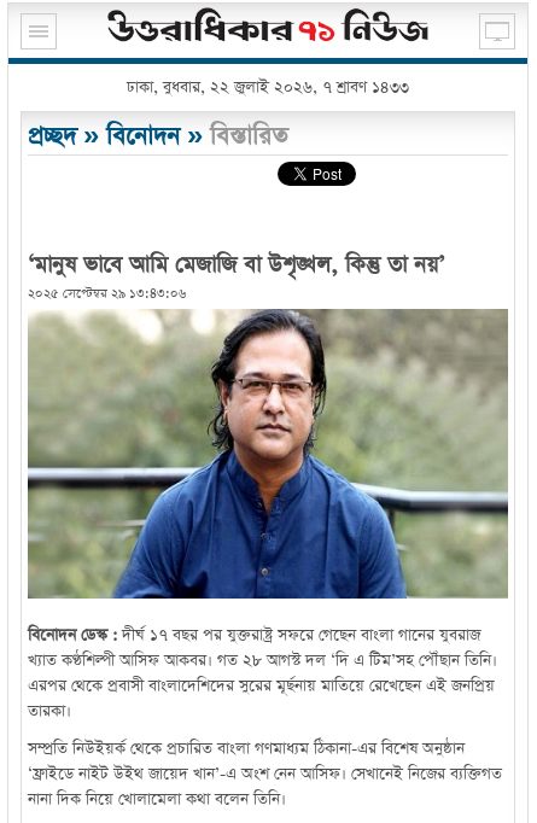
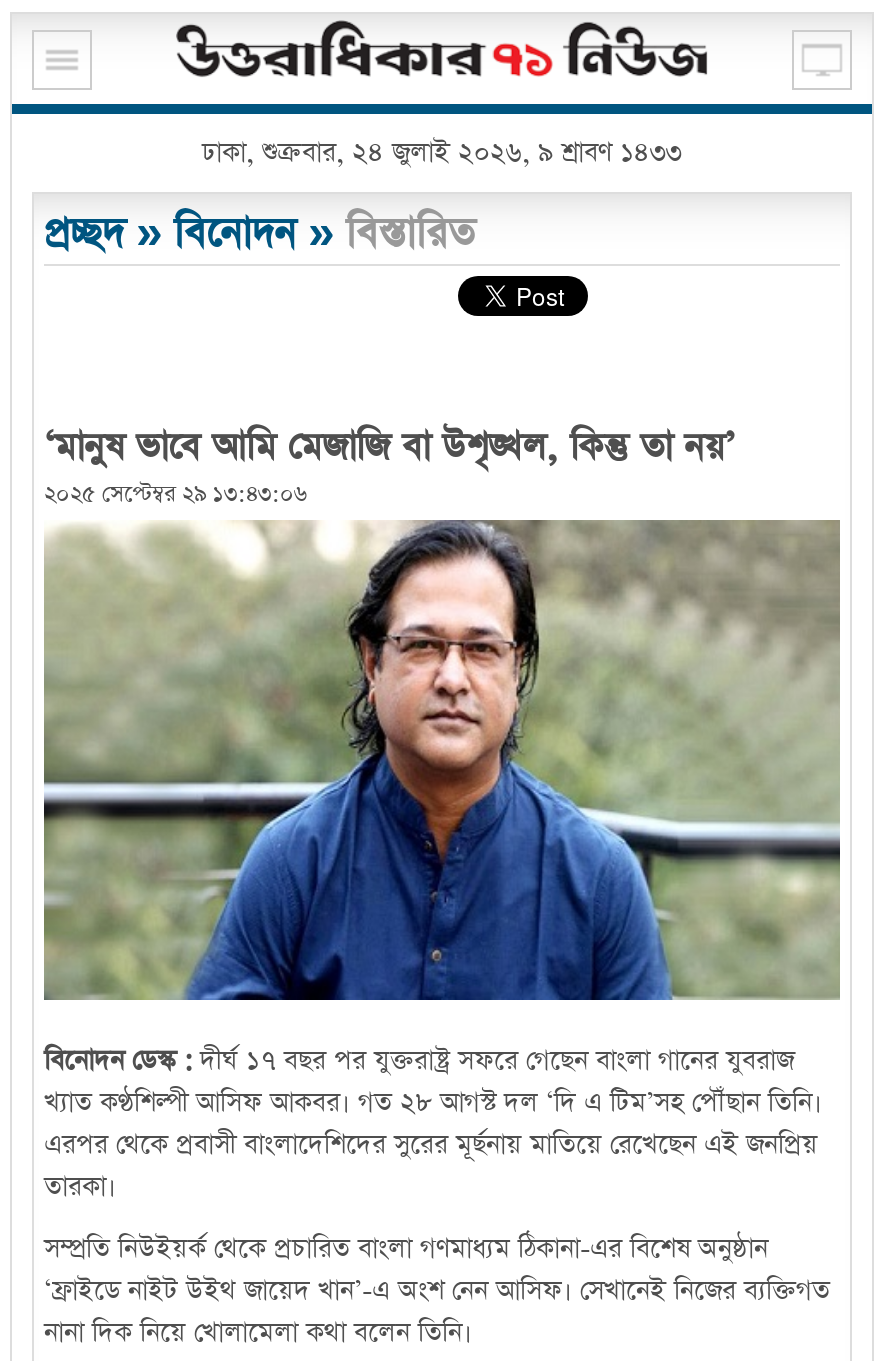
[127,76,409,99] ঢাকা, বুধবার, ২২ জুলাই ২০২৬, ৭ শ্রাবণ ১৪৩৩ -> [202,134,682,172] ঢাকা, শুক্রবার, ২৪ জুলাই ২০২৬, ৯ শ্রাবণ ১৪৩৩

